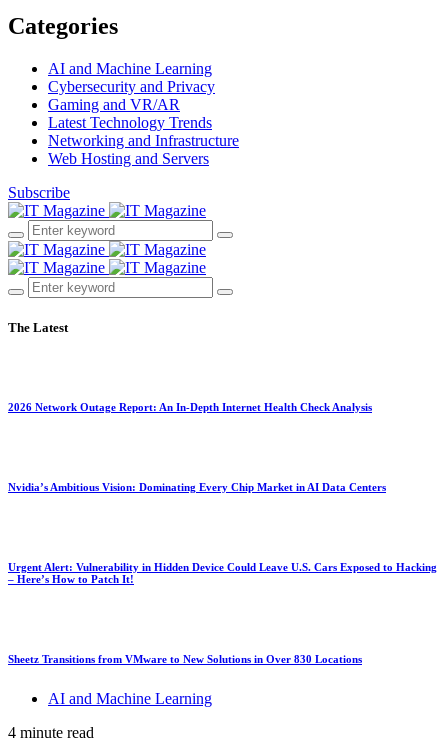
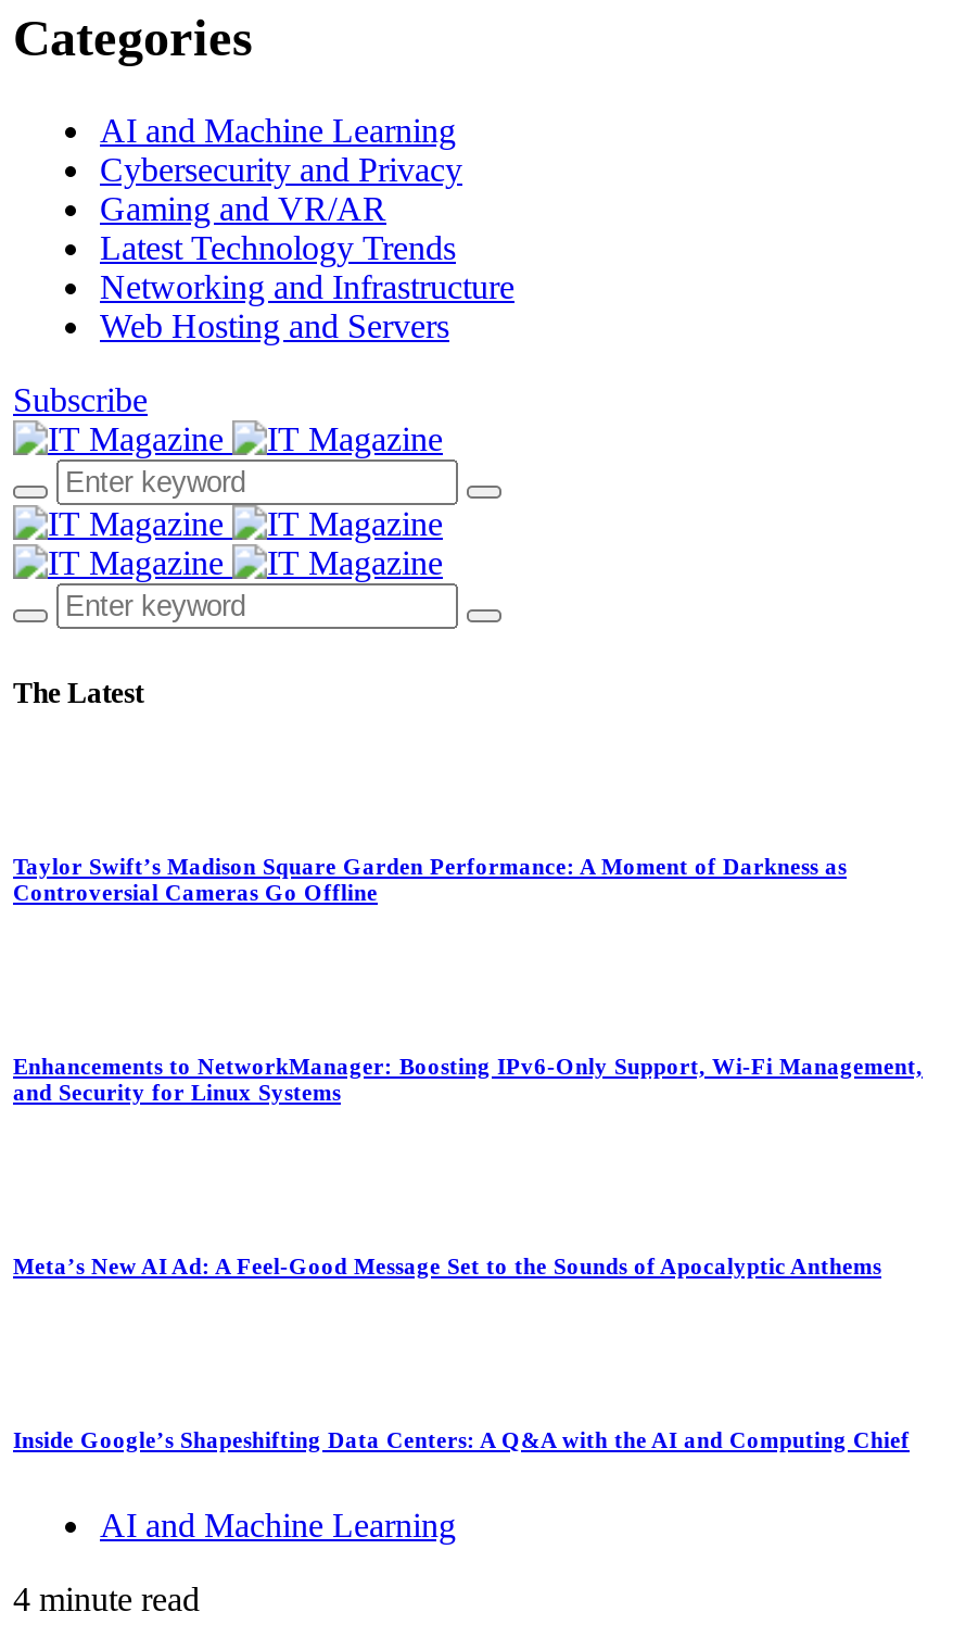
[8,401,372,413] 2026 Network Outage Report: An In-Depth Internet Health Check Analysis -> [13,852,847,905] Taylor Swift’s Madison Square Garden Performance: A Moment of Darkness as | Controversial Cameras Go Offline
[8,481,386,493] Nvidia’s Ambitious Vision: Dominating Every Chip Market in AI Data Centers -> [13,1052,923,1104] Enhancements to NetworkManager: Boosting IPv6-Only Support, Wi-Fi Management, | and Security for Linux Systems
[8,561,437,585] Urgent Alert: Vulnerability in Hidden Device Could Leave U.S. Cars Exposed to Hacking | – Here’s How to Patch It! -> [13,1252,881,1278] Meta’s New AI Ad: A Feel-Good Message Set to the Sounds of Apocalyptic Anthems
[8,653,362,665] Sheetz Transitions from VMware to New Solutions in Over 830 Locations -> [13,1426,910,1452] Inside Google’s Shapeshifting Data Centers: A Q&A with the AI and Computing Chief

